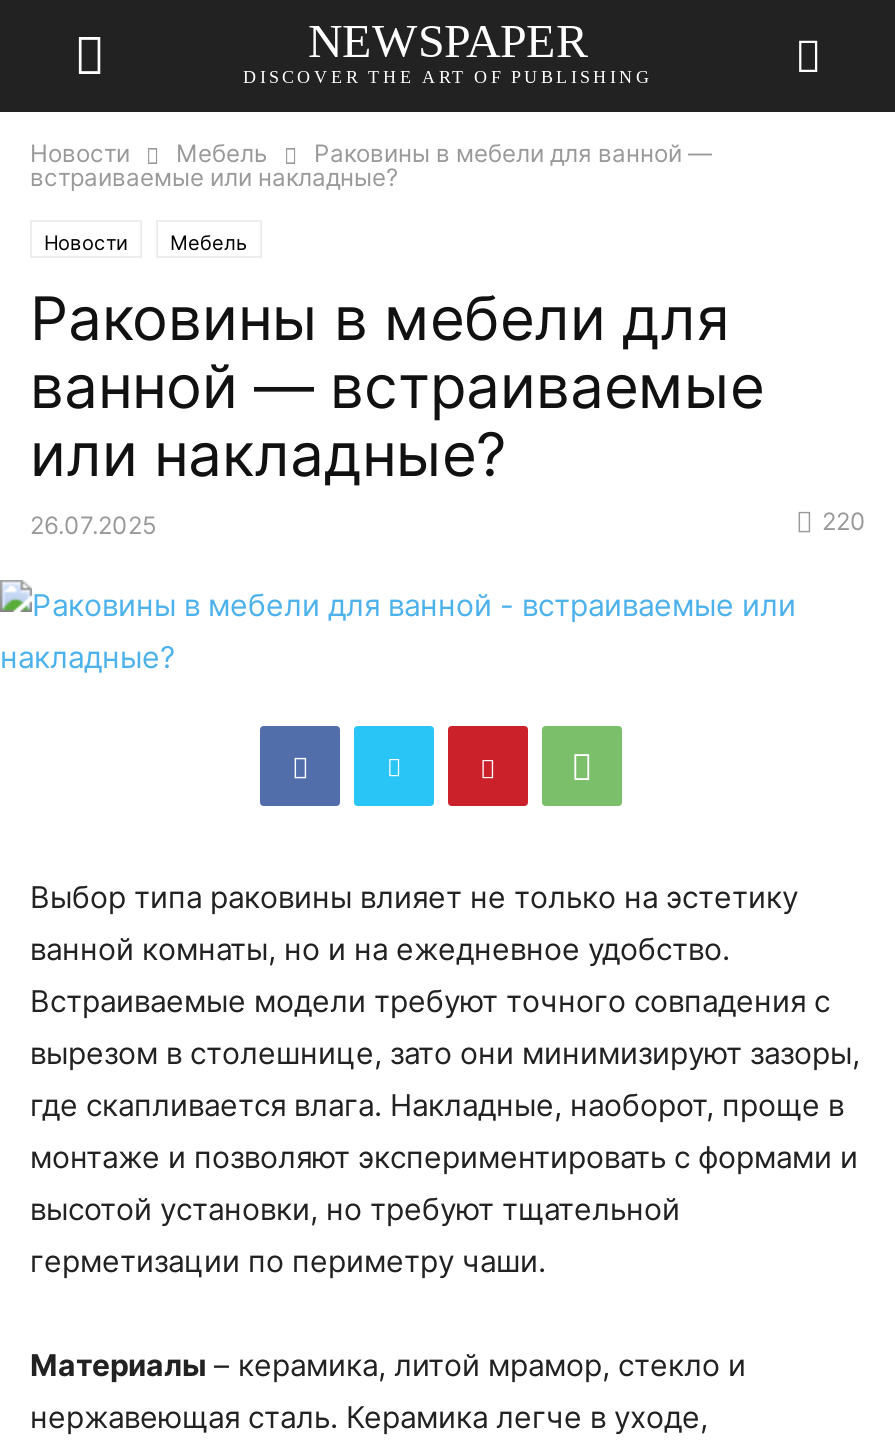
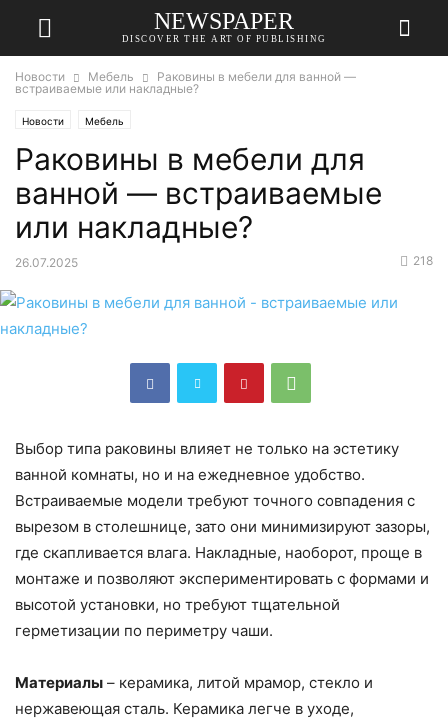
[822,506,866,536] 220 -> [413,253,433,268] 218

